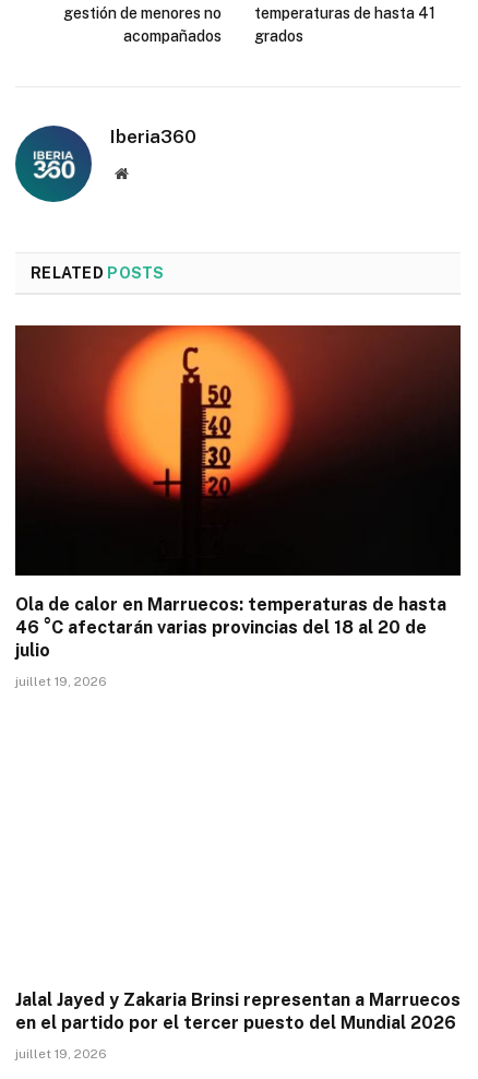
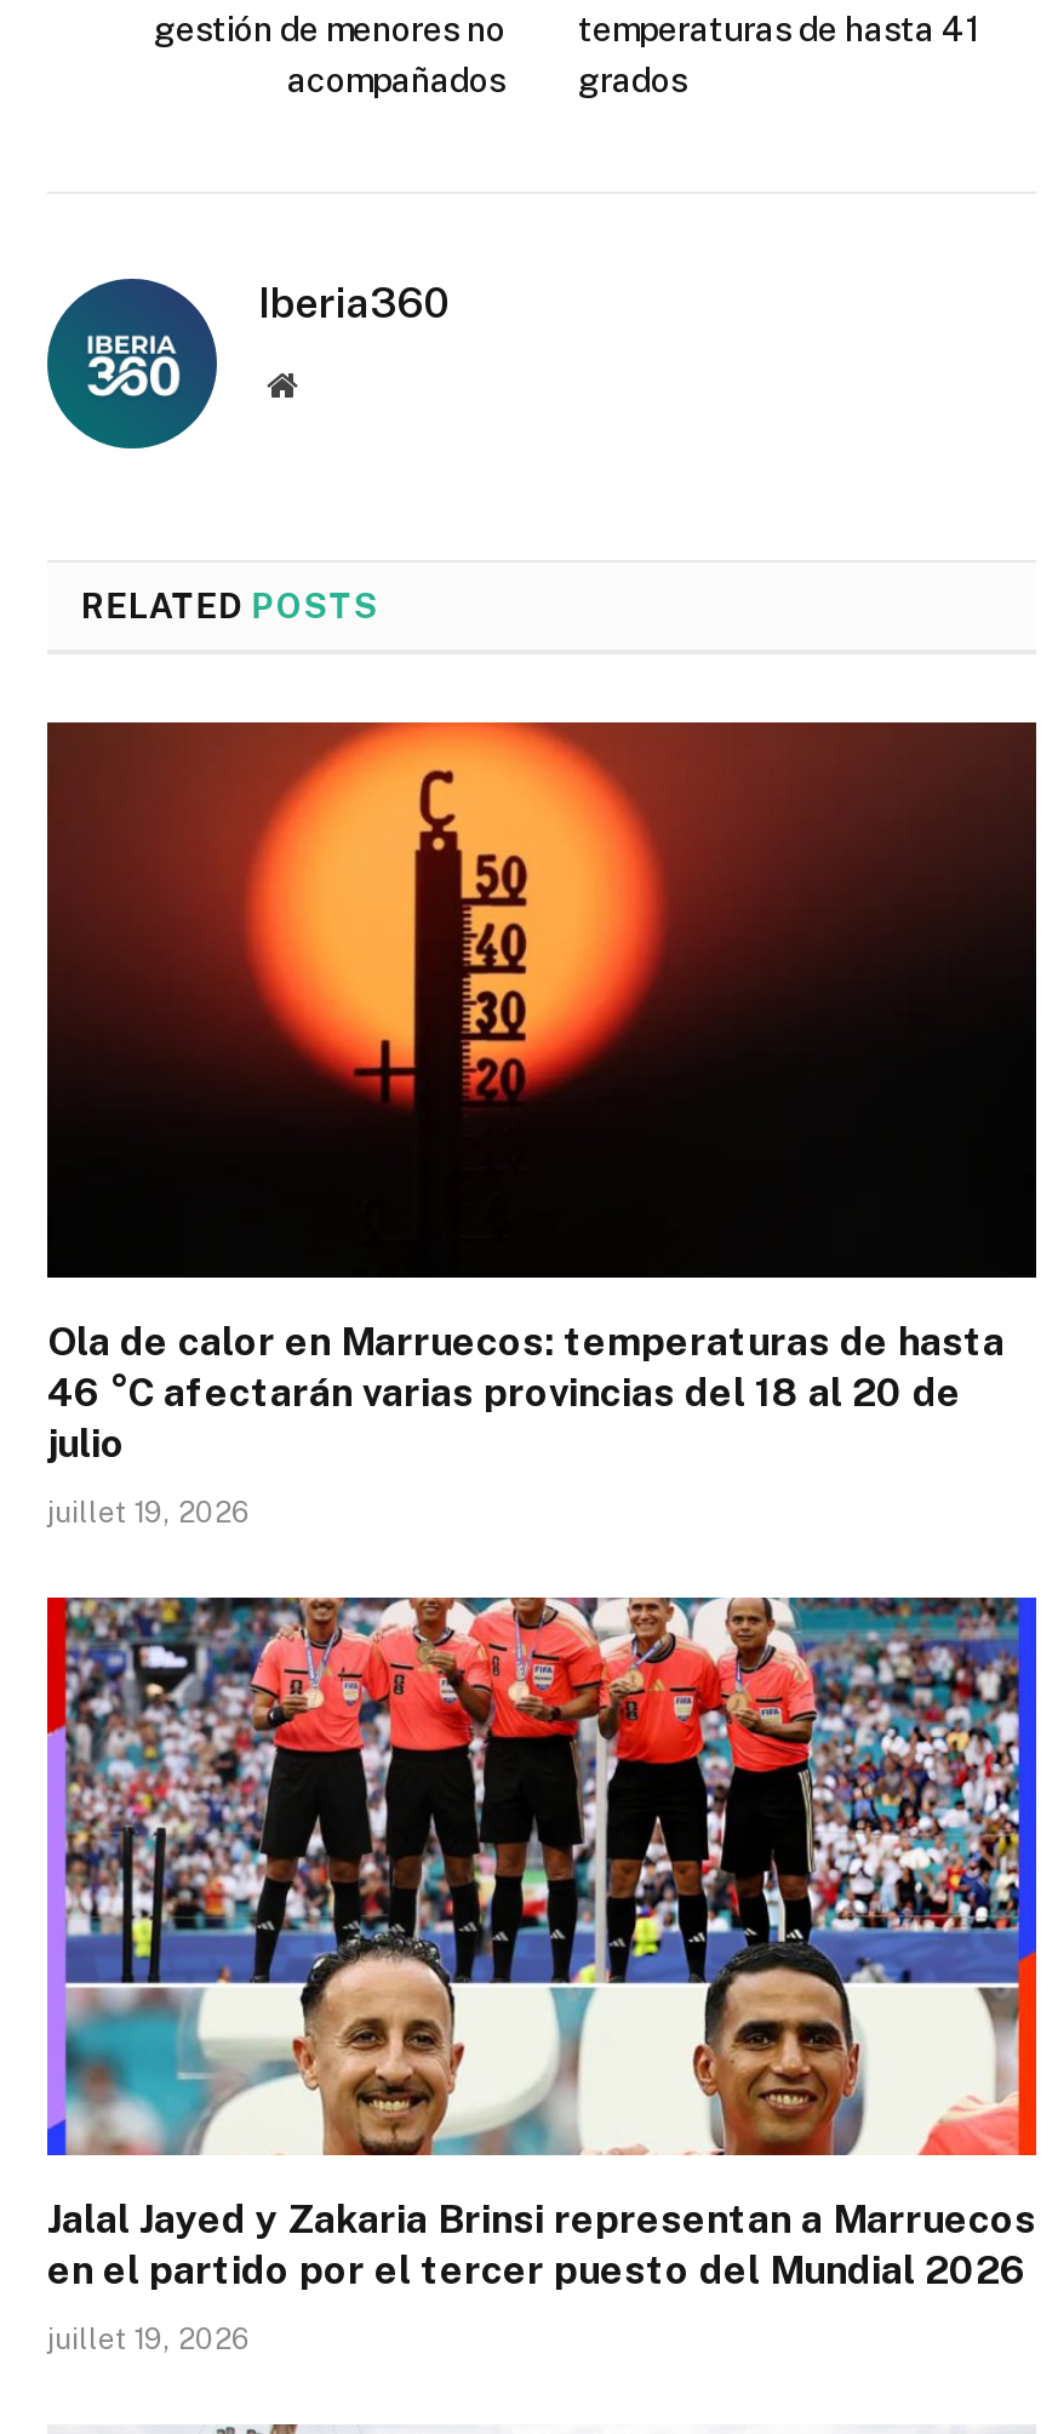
none -> [45,1595,1039,2158] [image]

